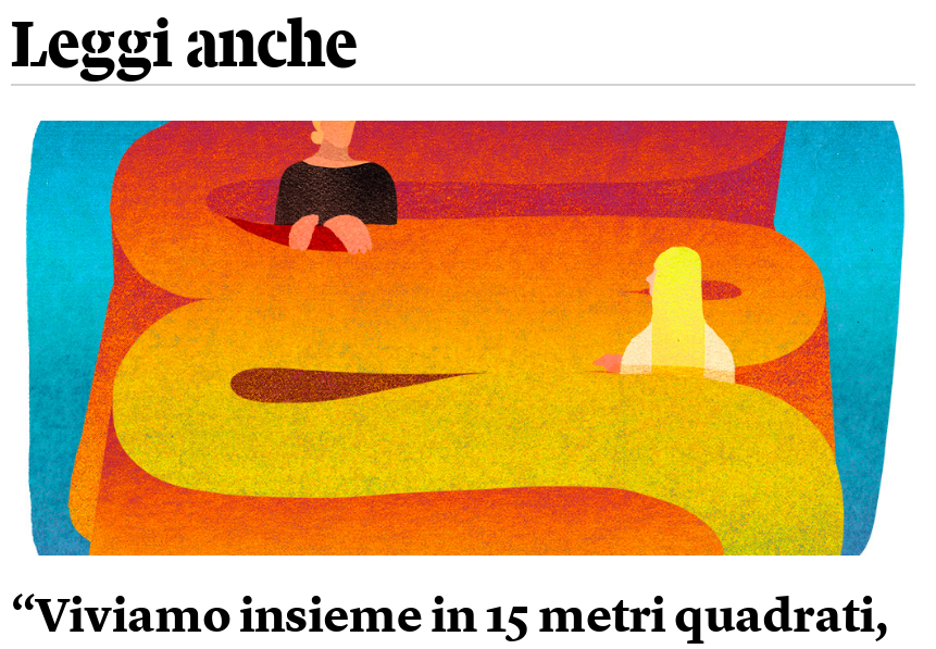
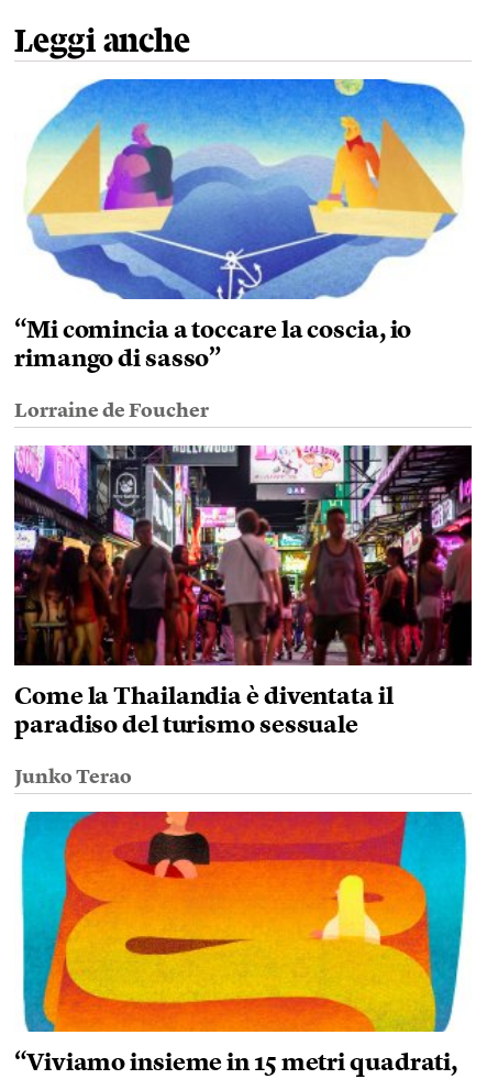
none -> [13,444,473,788] [image] | Come la Thailandia è diventata il | paradiso del turismo sessuale | Junko Terao
none -> [14,78,466,421] [image] | “Mi comincia a toccare la coscia, io | rimango di sasso” | Lorraine de Foucher

